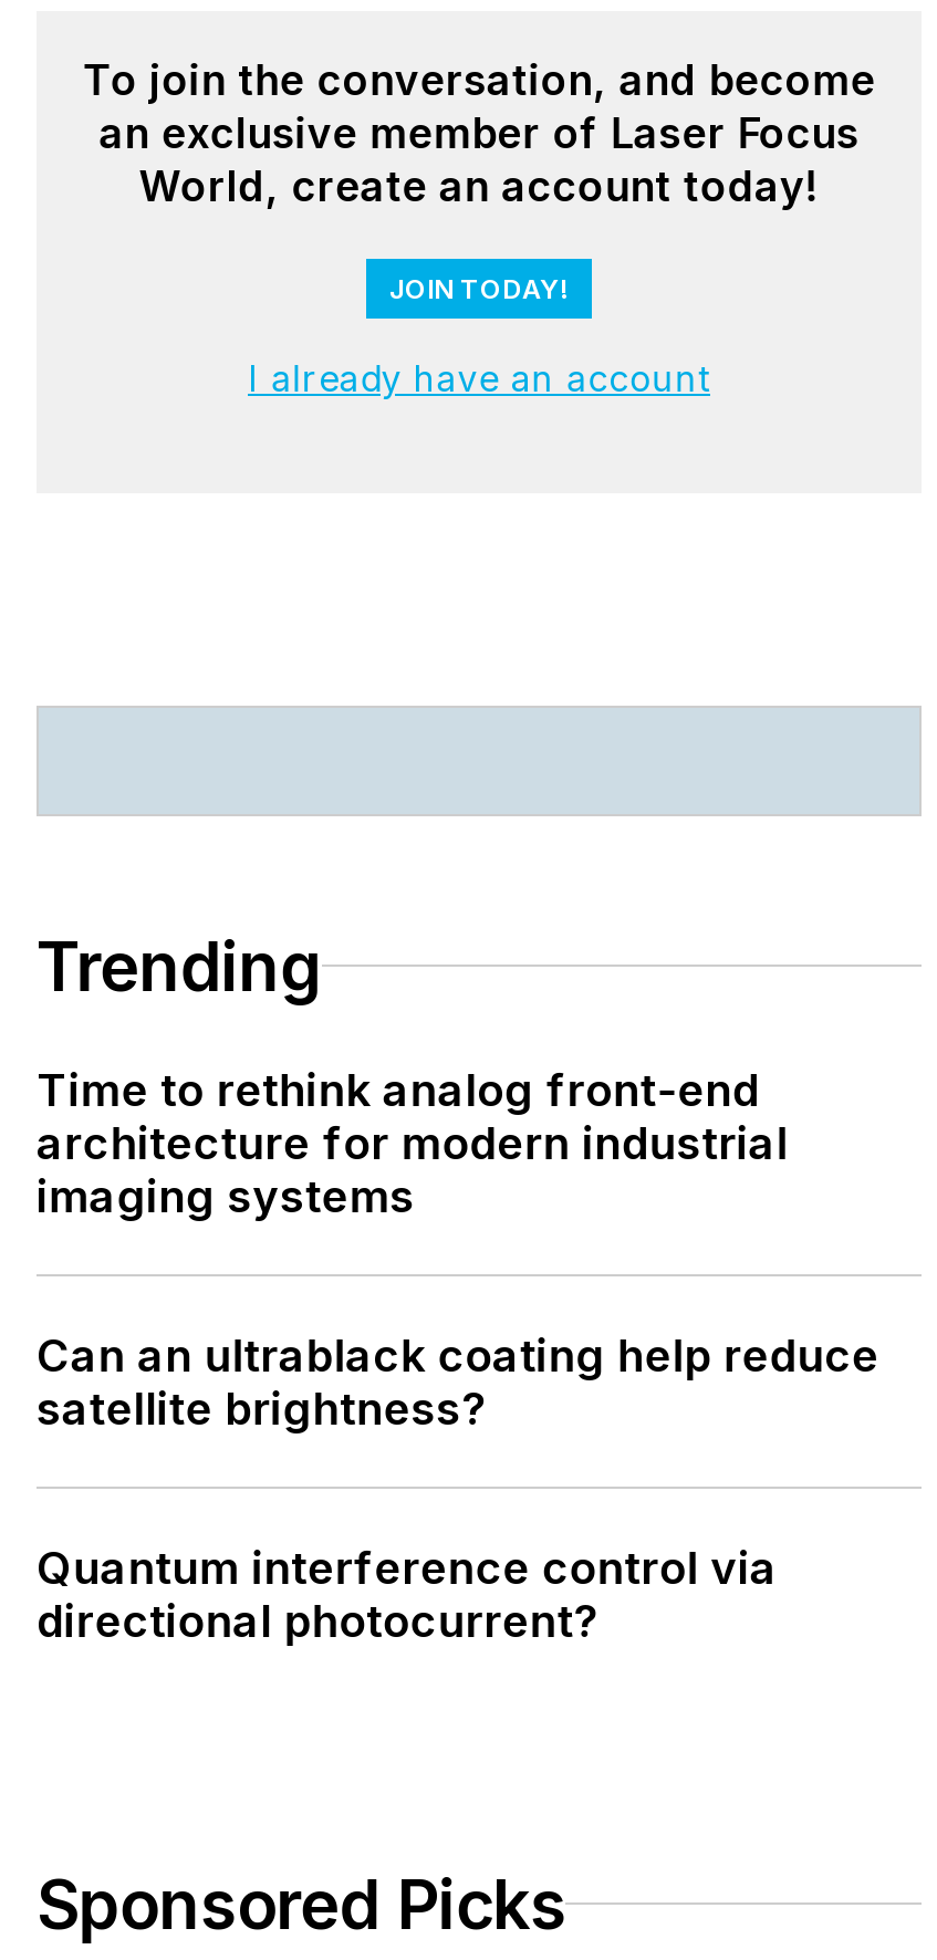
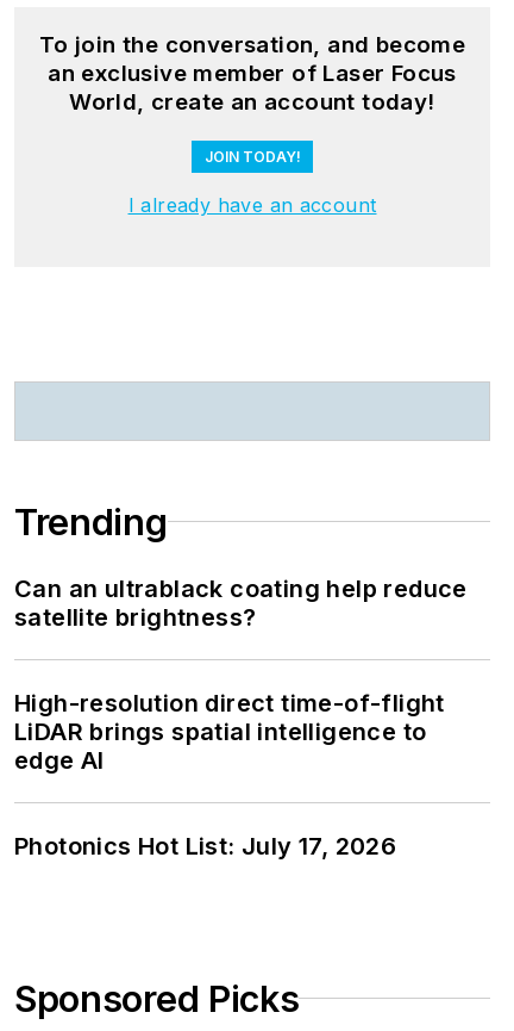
[37,1063,788,1222] Time to rethink analog front-end | architecture for modern industrial | imaging systems -> none
moved [37,1329,879,1435] -> [14,574,467,631]: Can an ultrablack coating help reduce | satellite brightness?
[37,1541,777,1647] Quantum interference control via | directional photocurrent? -> [14,688,445,860] High-resolution direct time-of-flight | LiDAR brings spatial intelligence to | edge AI | Photonics Hot List: July 17, 2026

